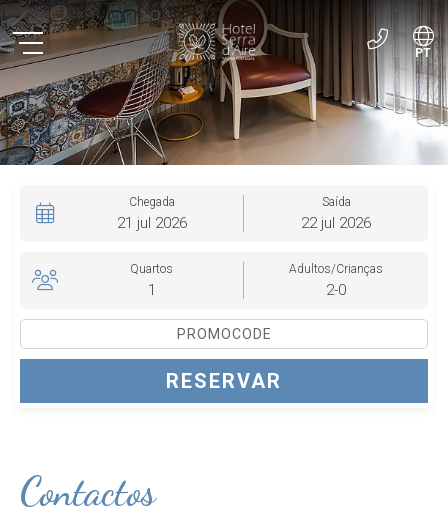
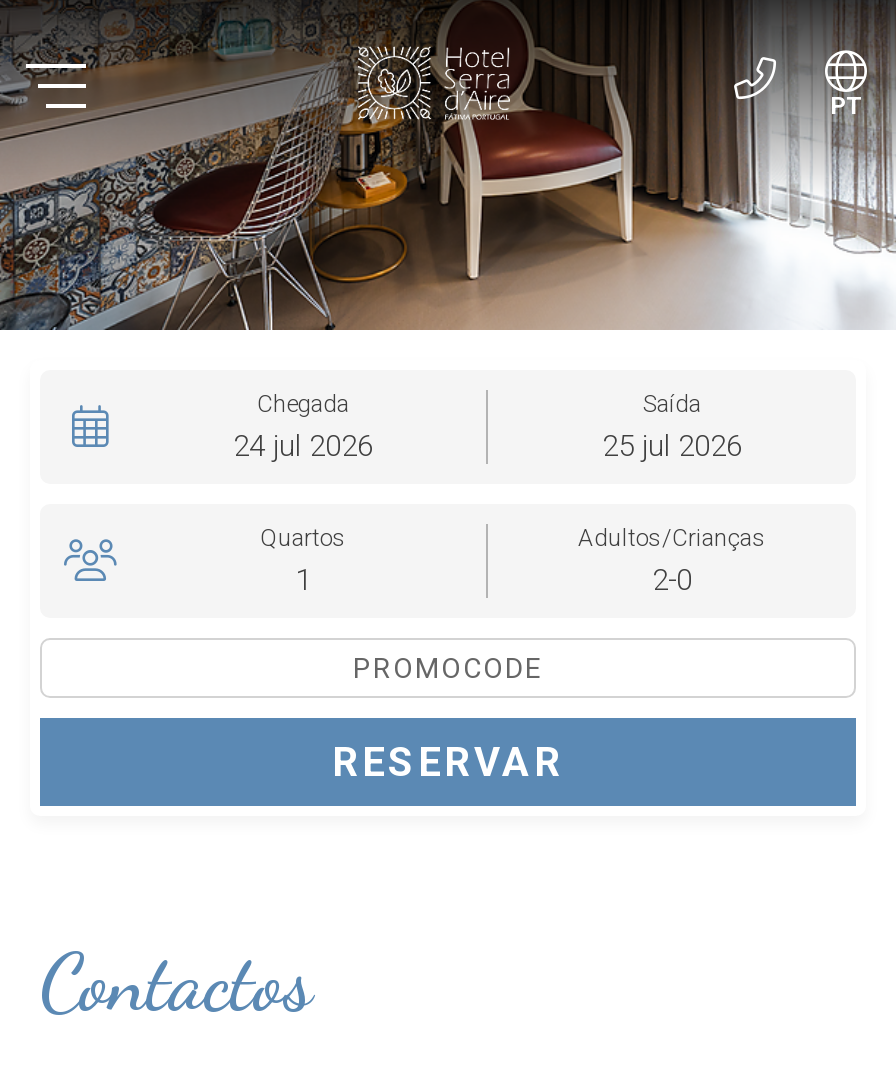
[116,214,186,232] 21 jul 2026 -> [233,428,373,464] 24 jul 2026
[301,214,371,232] 22 jul 2026 -> [602,428,742,464] 25 jul 2026

